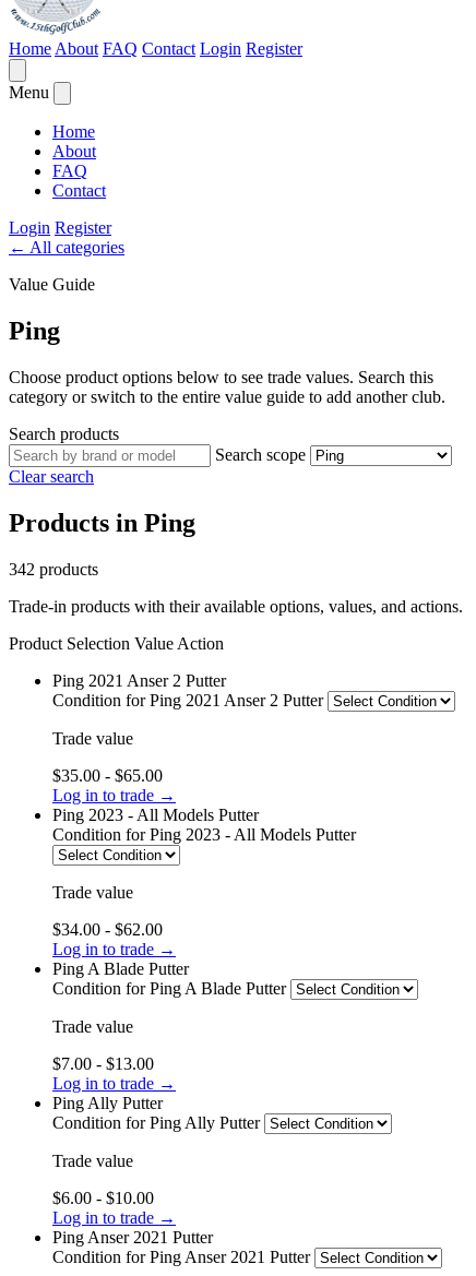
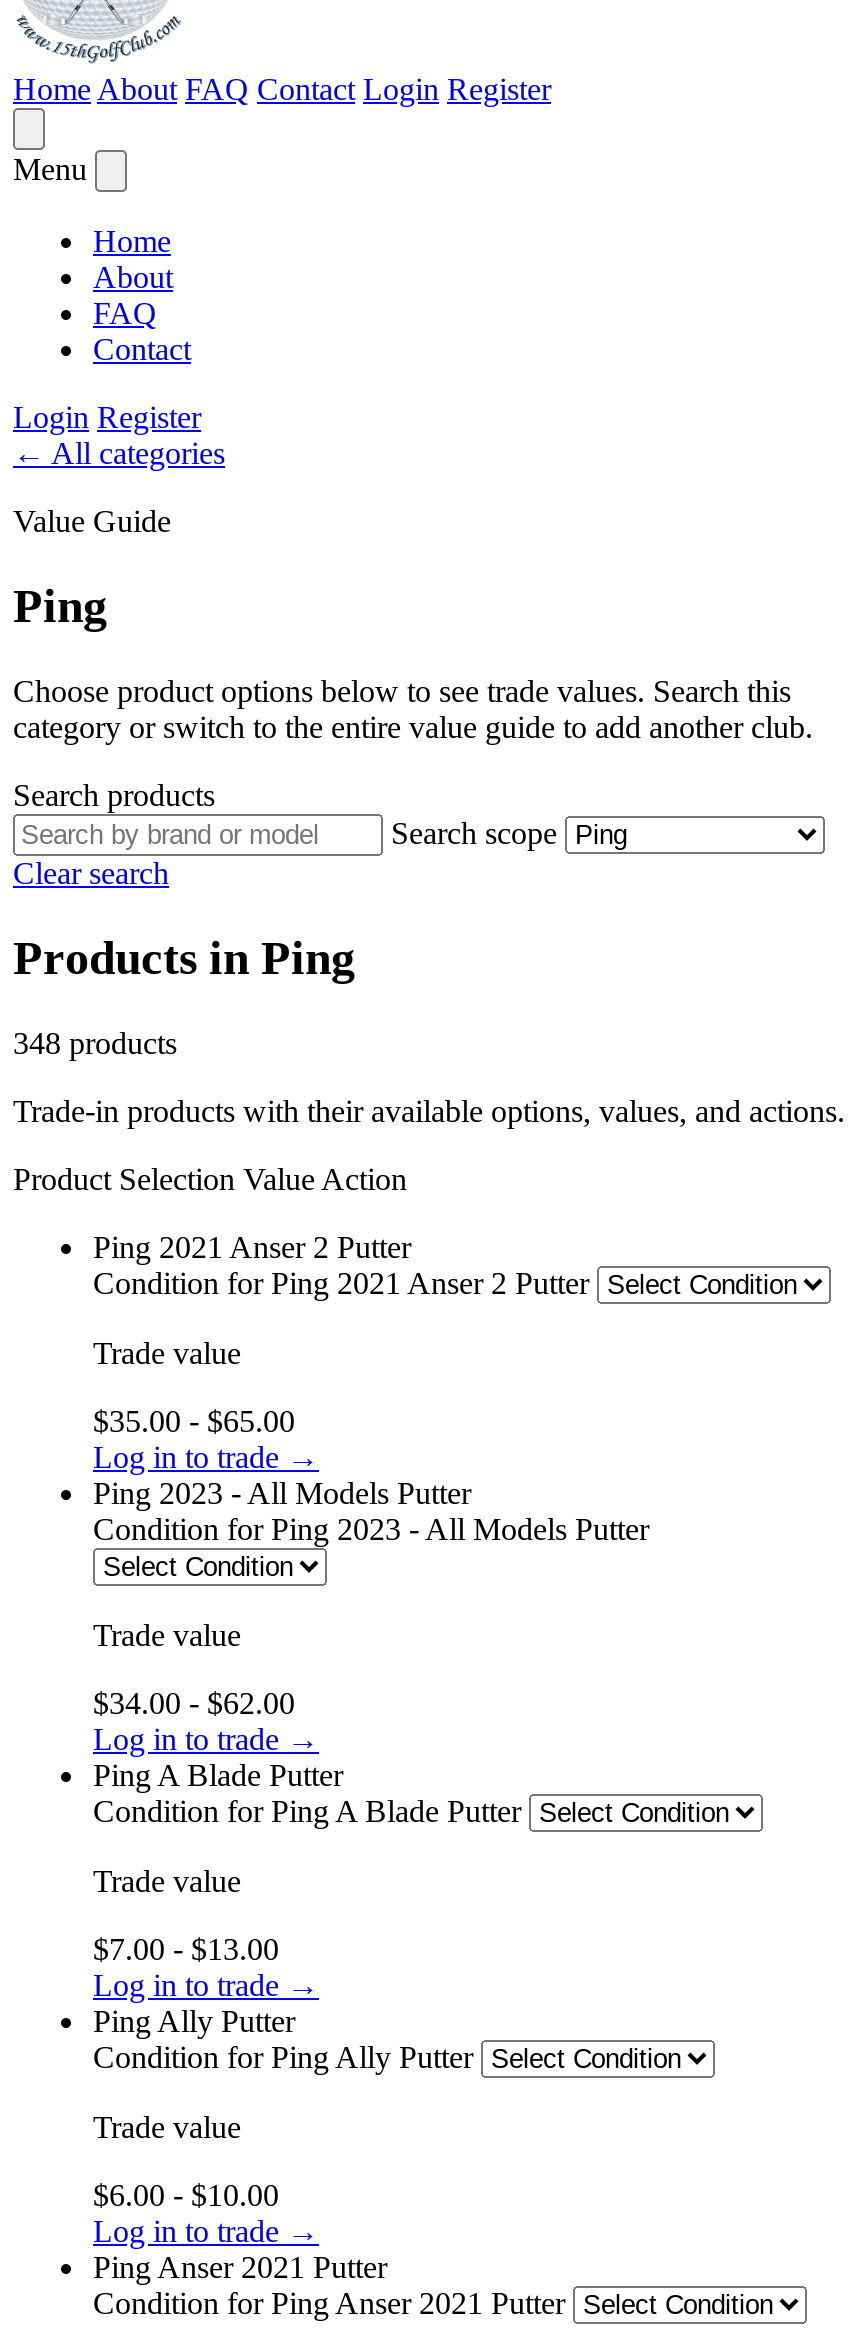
[9,560,98,578] 342 products -> [13,1025,177,1059] 348 products

